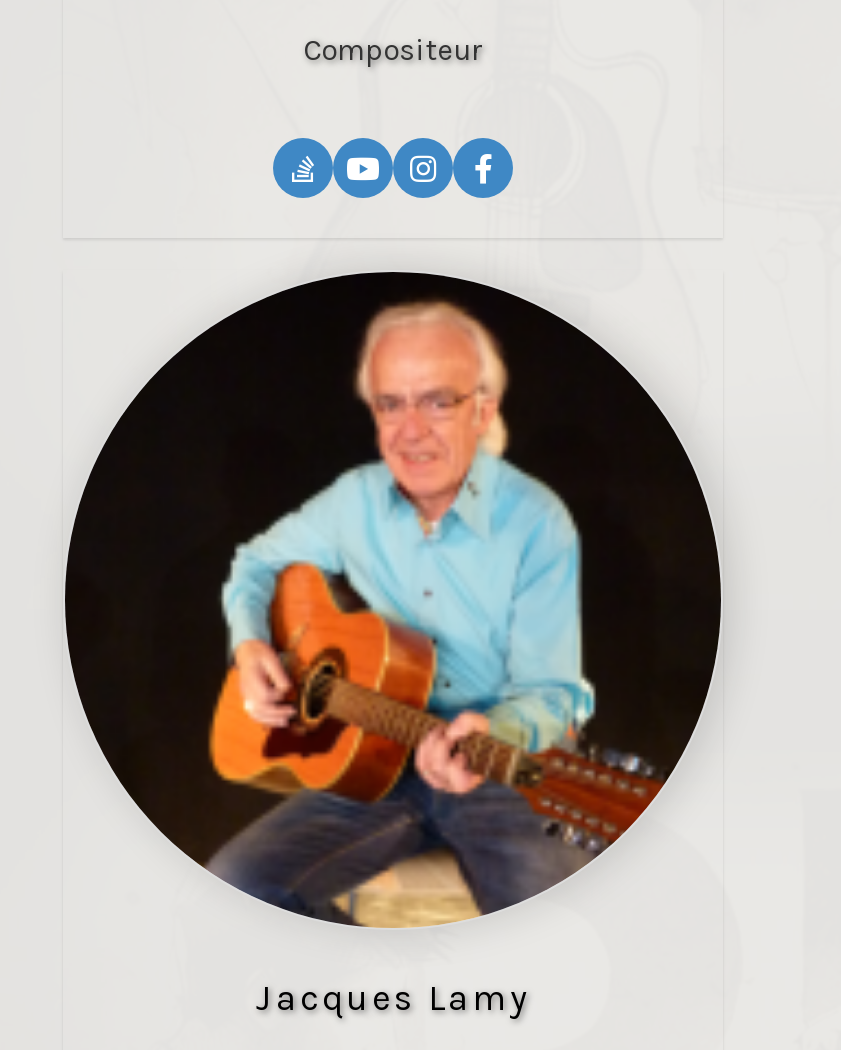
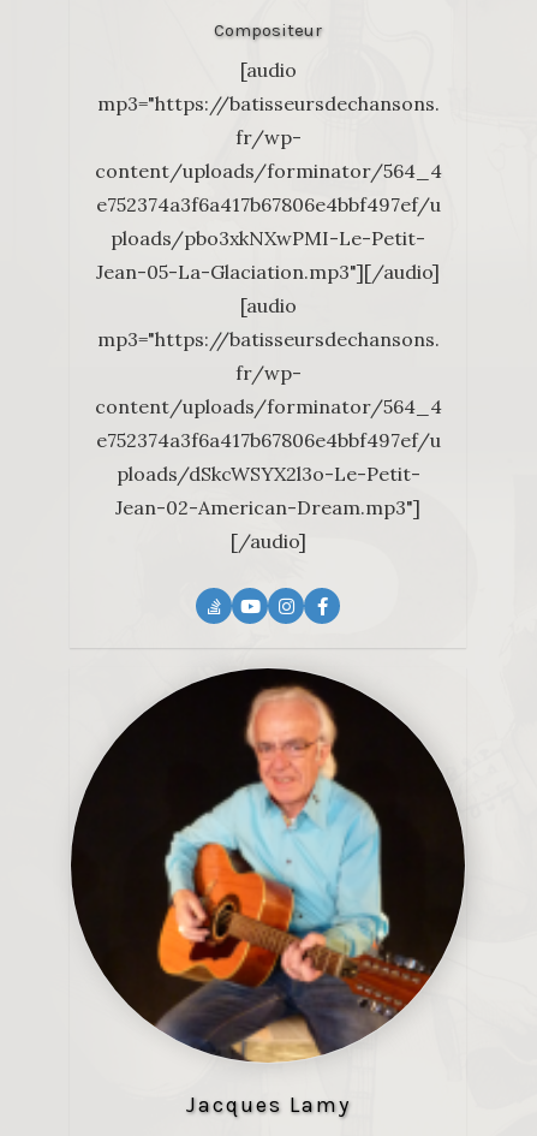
none -> [94,58,441,553] [audio | mp3="https://batisseursdechansons. | fr/wp- | content/uploads/forminator/564_4 | e752374a3f6a417b67806e4bbf497ef/u | ploads/pbo3xkNXwPMI-Le-Petit- | Jean-05-La-Glaciation.mp3"][/audio] | [audio | mp3="https://batisseursdechansons. | fr/wp- | content/uploads/forminator/564_4 | e752374a3f6a417b67806e4bbf497ef/u | ploads/dSkcWSYX2l3o-Le-Petit- | Jean-02-American-Dream.mp3"] | [/audio]

